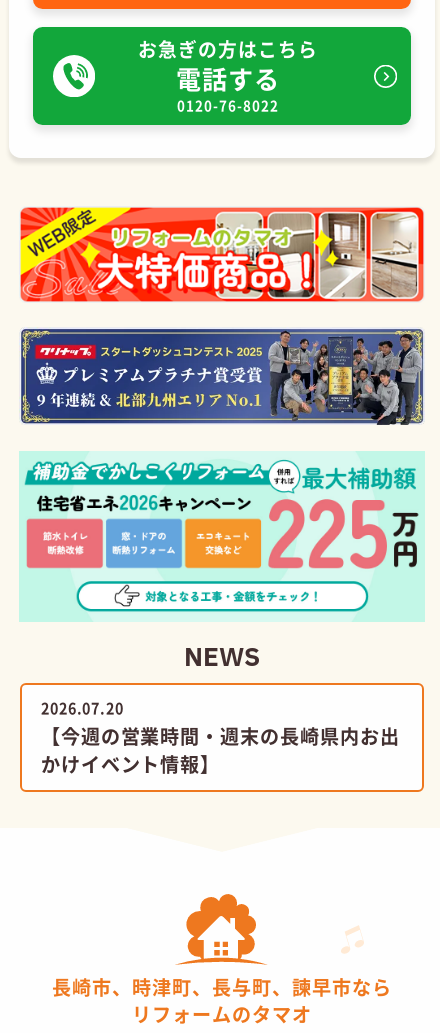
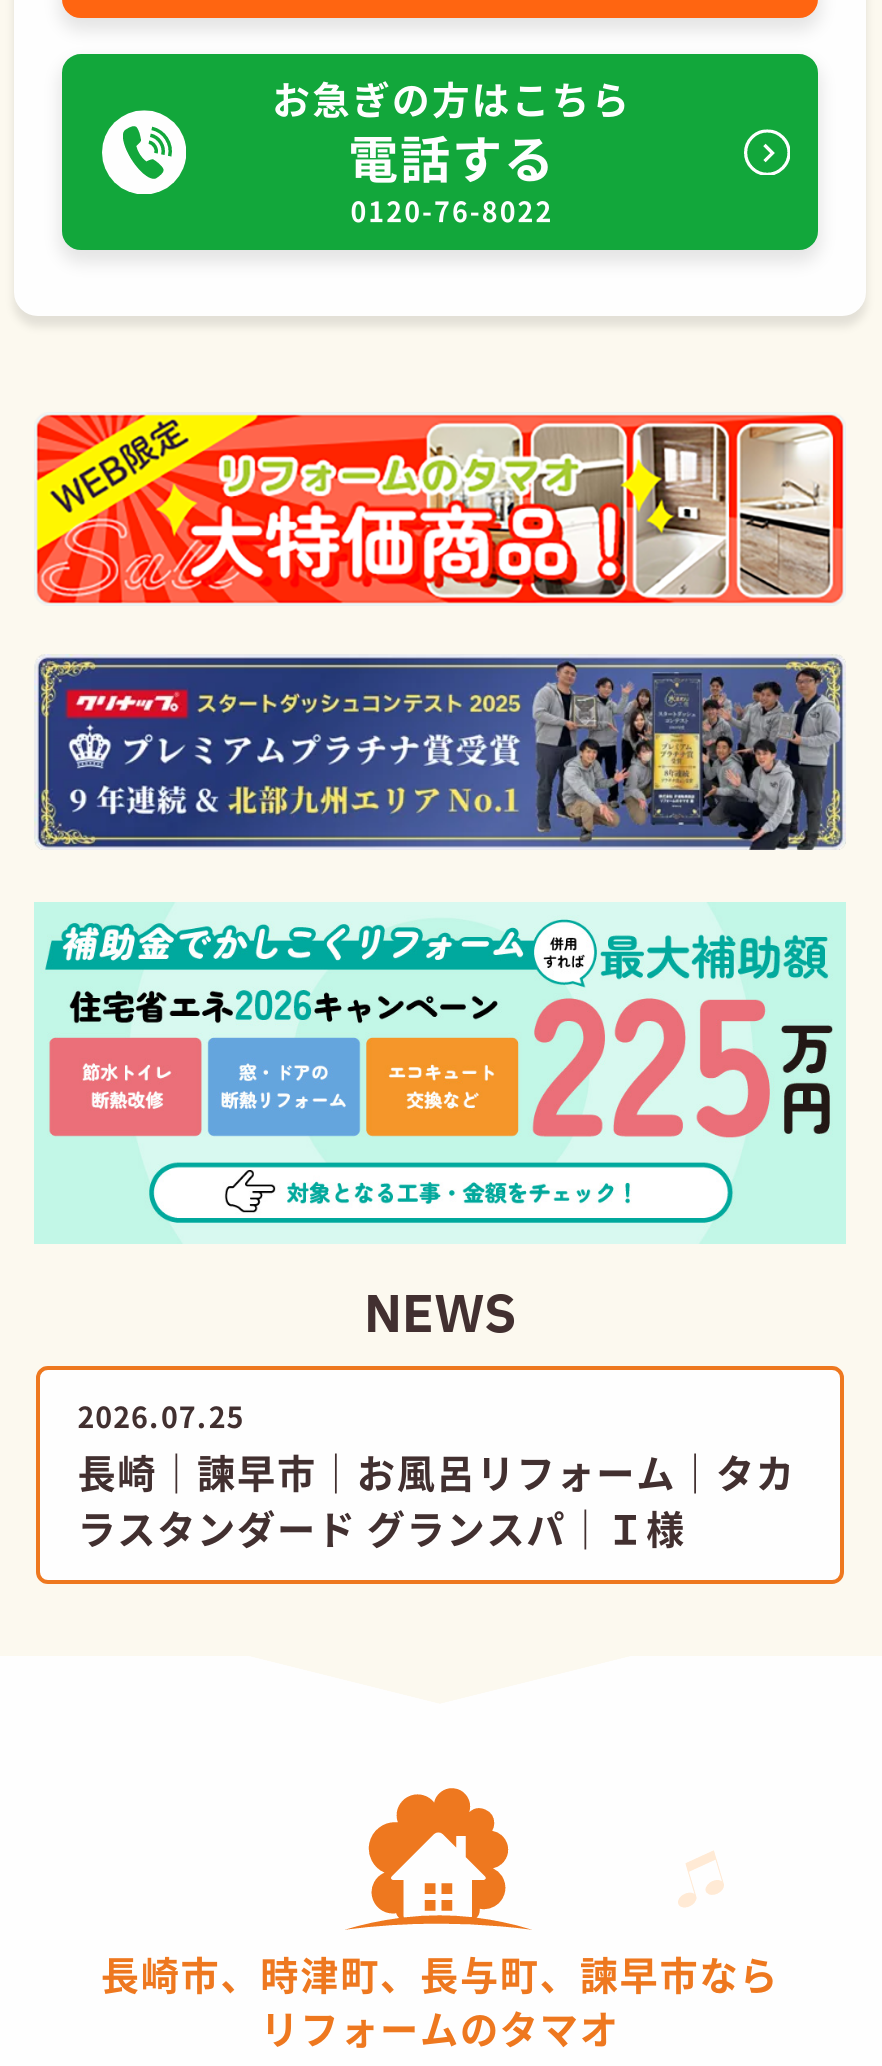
[41,697,400,778] 2026.07.20 | 【今週の営業時間・週末の長崎県内お出 | かけイベント情報】 -> [77,1394,796,1556] 2026.07.25 | 長崎｜諫早市｜お風呂リフォーム｜タカ | ラスタンダード グランスパ｜Ｉ様

